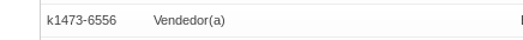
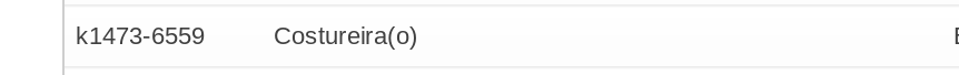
[47,13,226,27] k1473-6556 | Vendedor(a) -> [76,22,418,49] k1473-6559 | Costureira(o)

